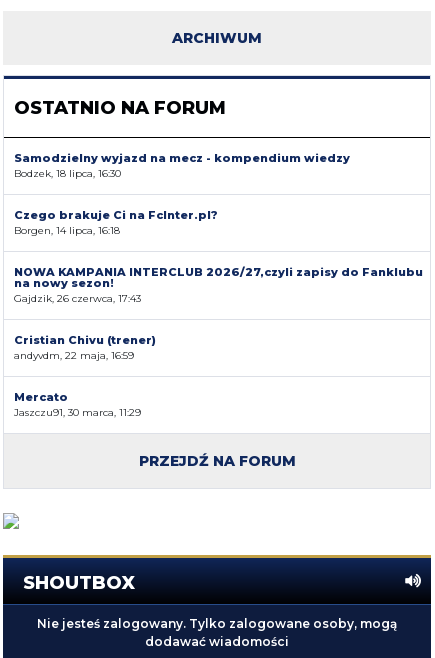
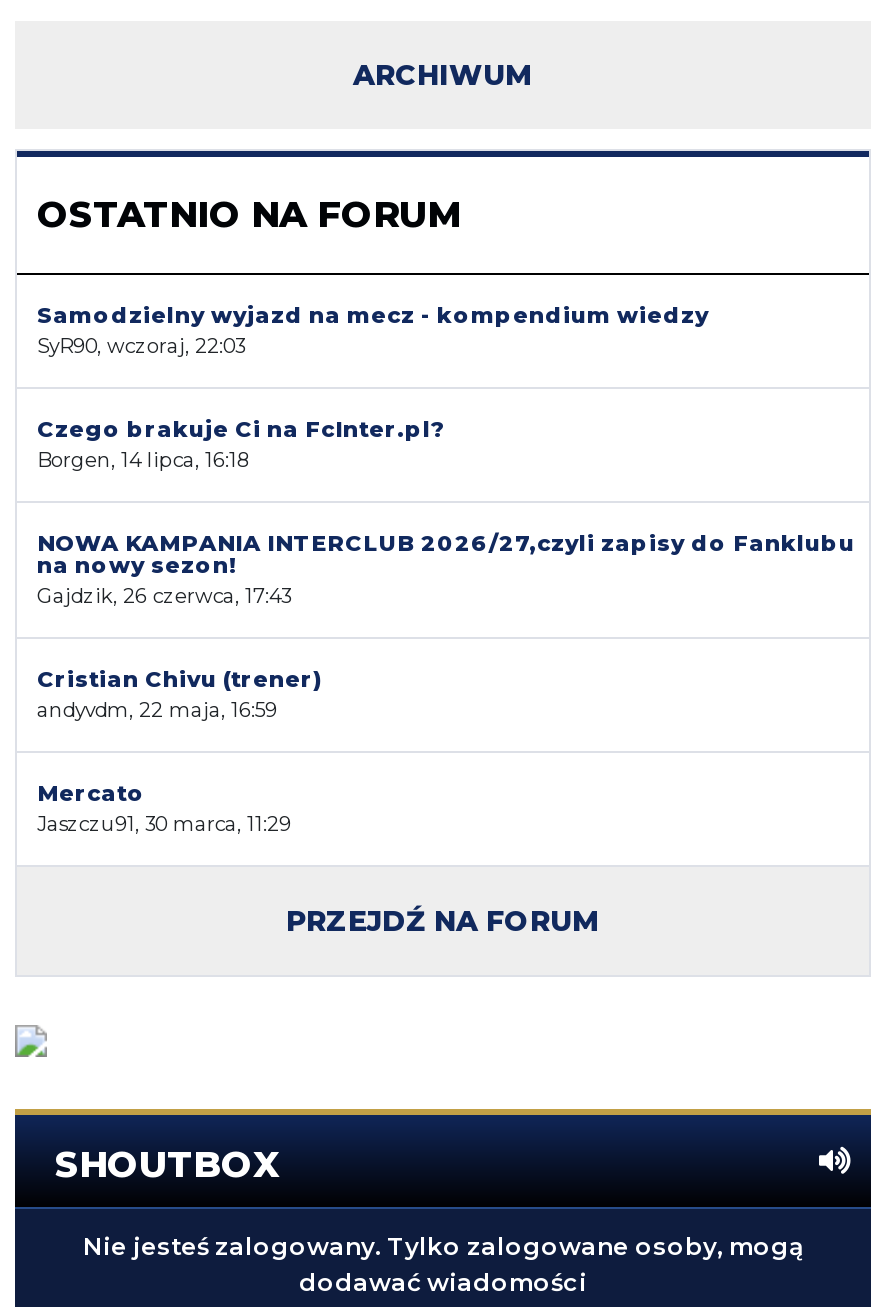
[14,167,121,180] Bodzek, 18 lipca, 16:30 -> [37,333,245,359] SyR90, wczoraj, 22:03

